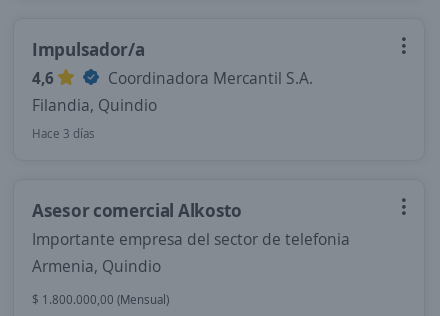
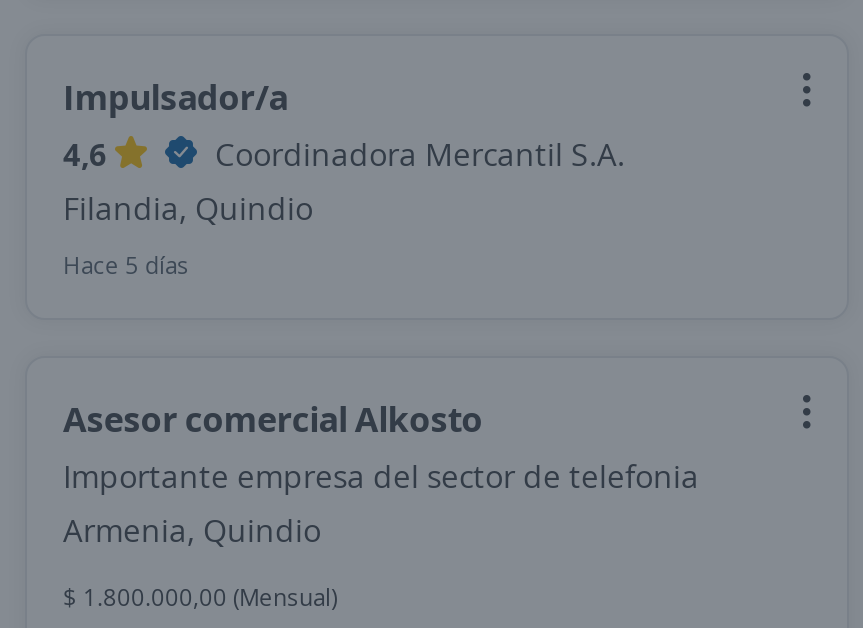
[32,125,95,142] Hace 3 días -> [63,248,189,282] Hace 5 días

